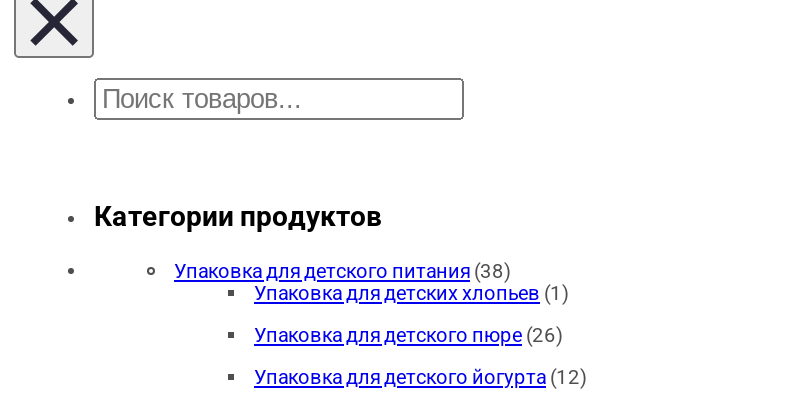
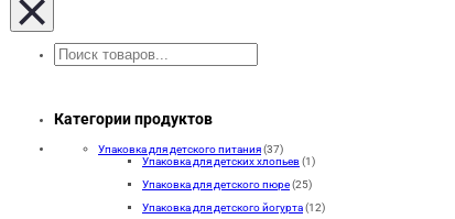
[174,260,510,282] Упаковка для детского питания (38) -> [98,143,283,155] Упаковка для детского питания (37)
[254,324,562,346] Упаковка для детского пюре (26) -> [142,178,312,190] Упаковка для детского пюре (25)

